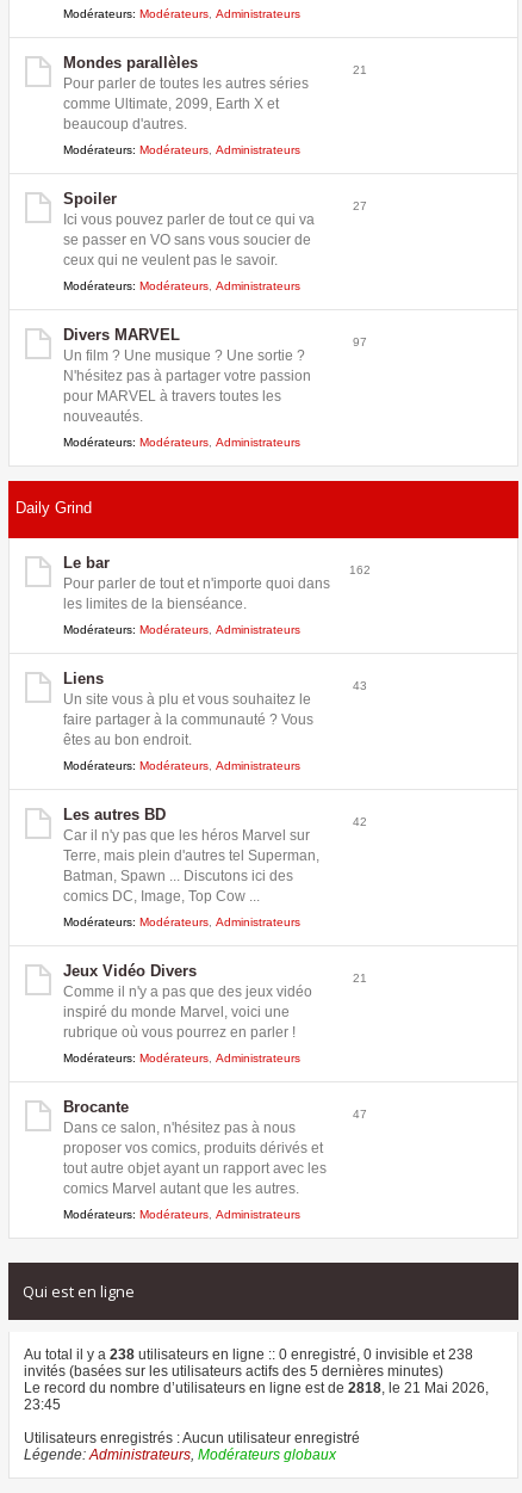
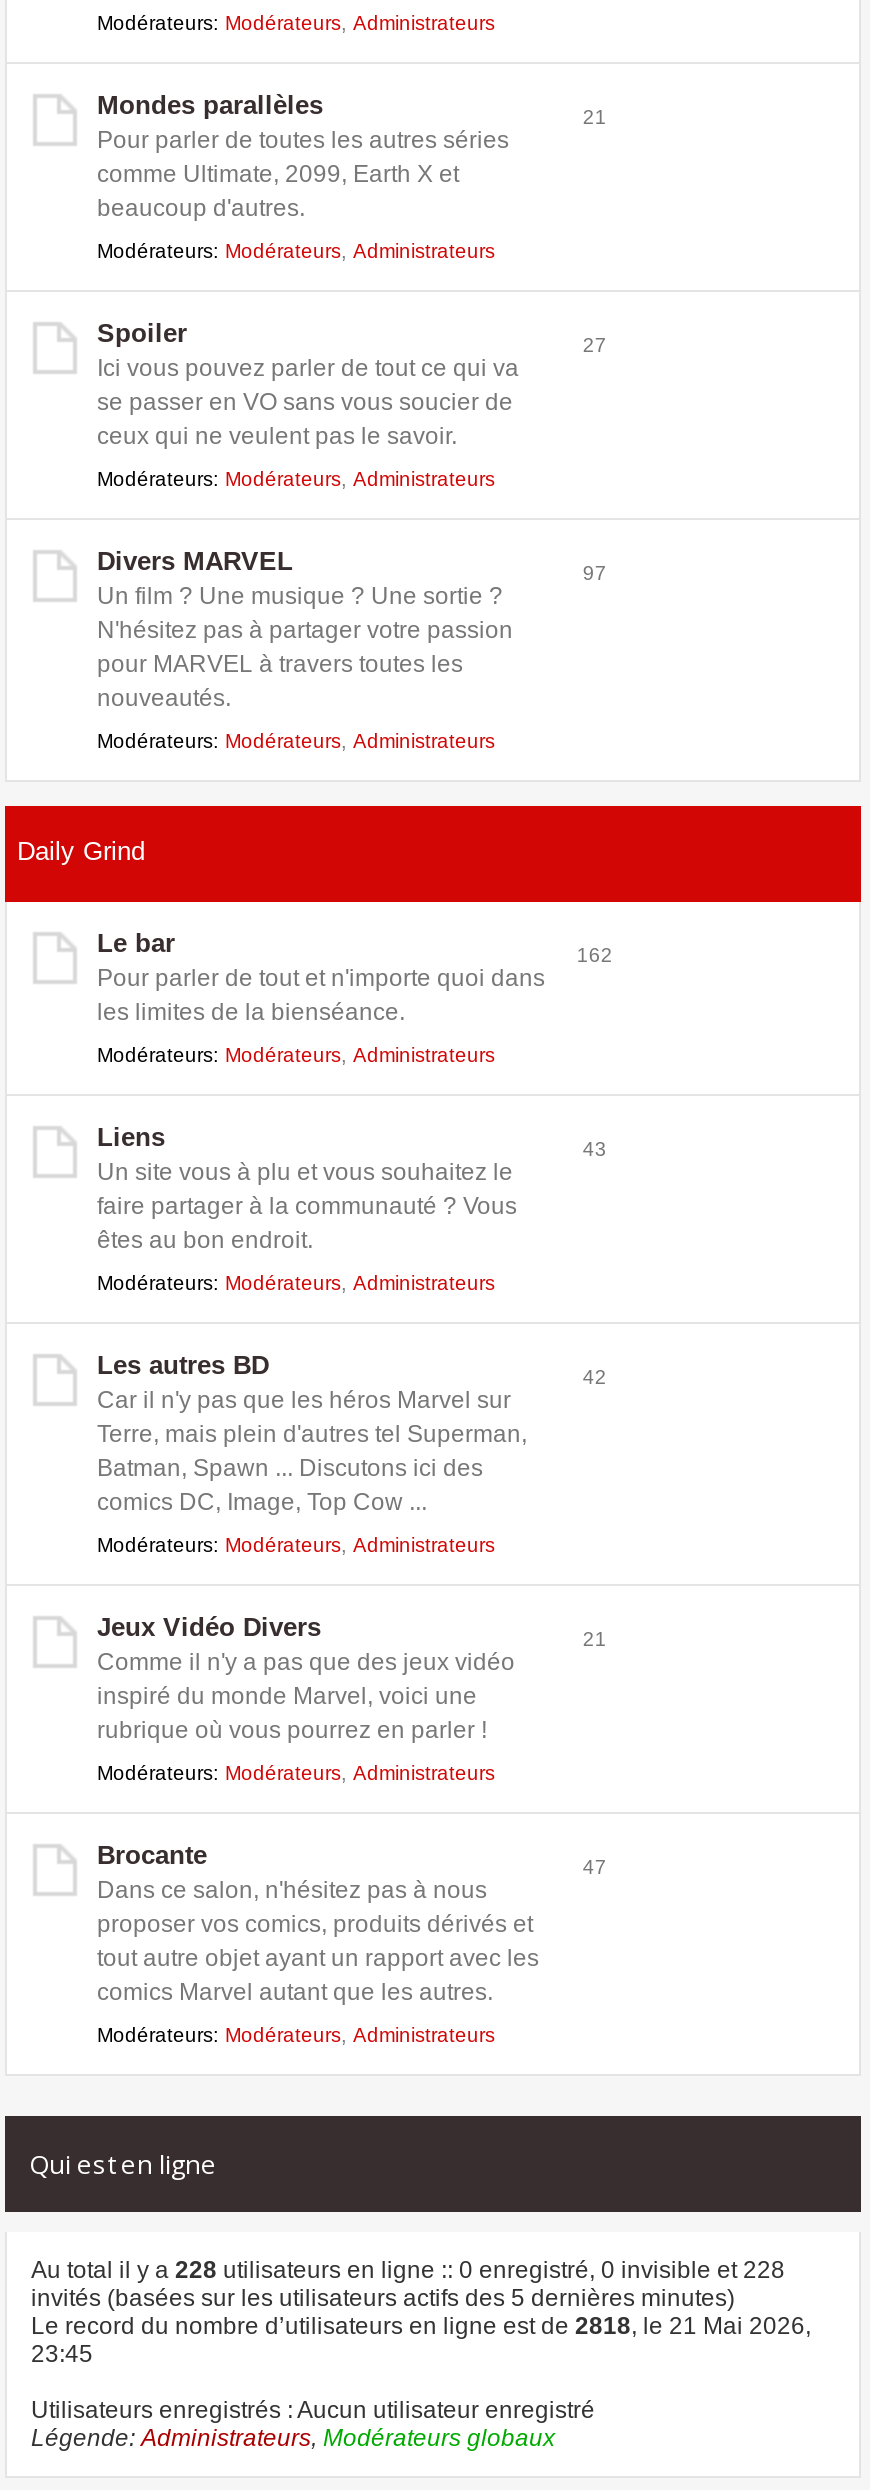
[24,1346,473,1363] Au total il y a 238 utilisateurs en ligne :: 0 enregistré, 0 invisible et 238 -> [31,2256,785,2284] Au total il y a 228 utilisateurs en ligne :: 0 enregistré, 0 invisible et 228

